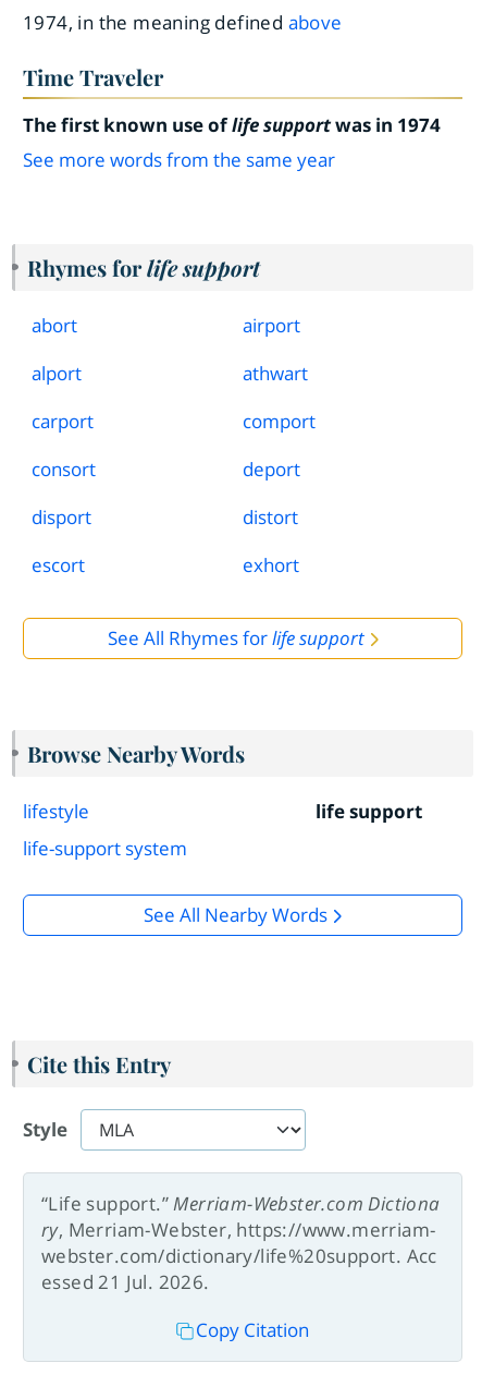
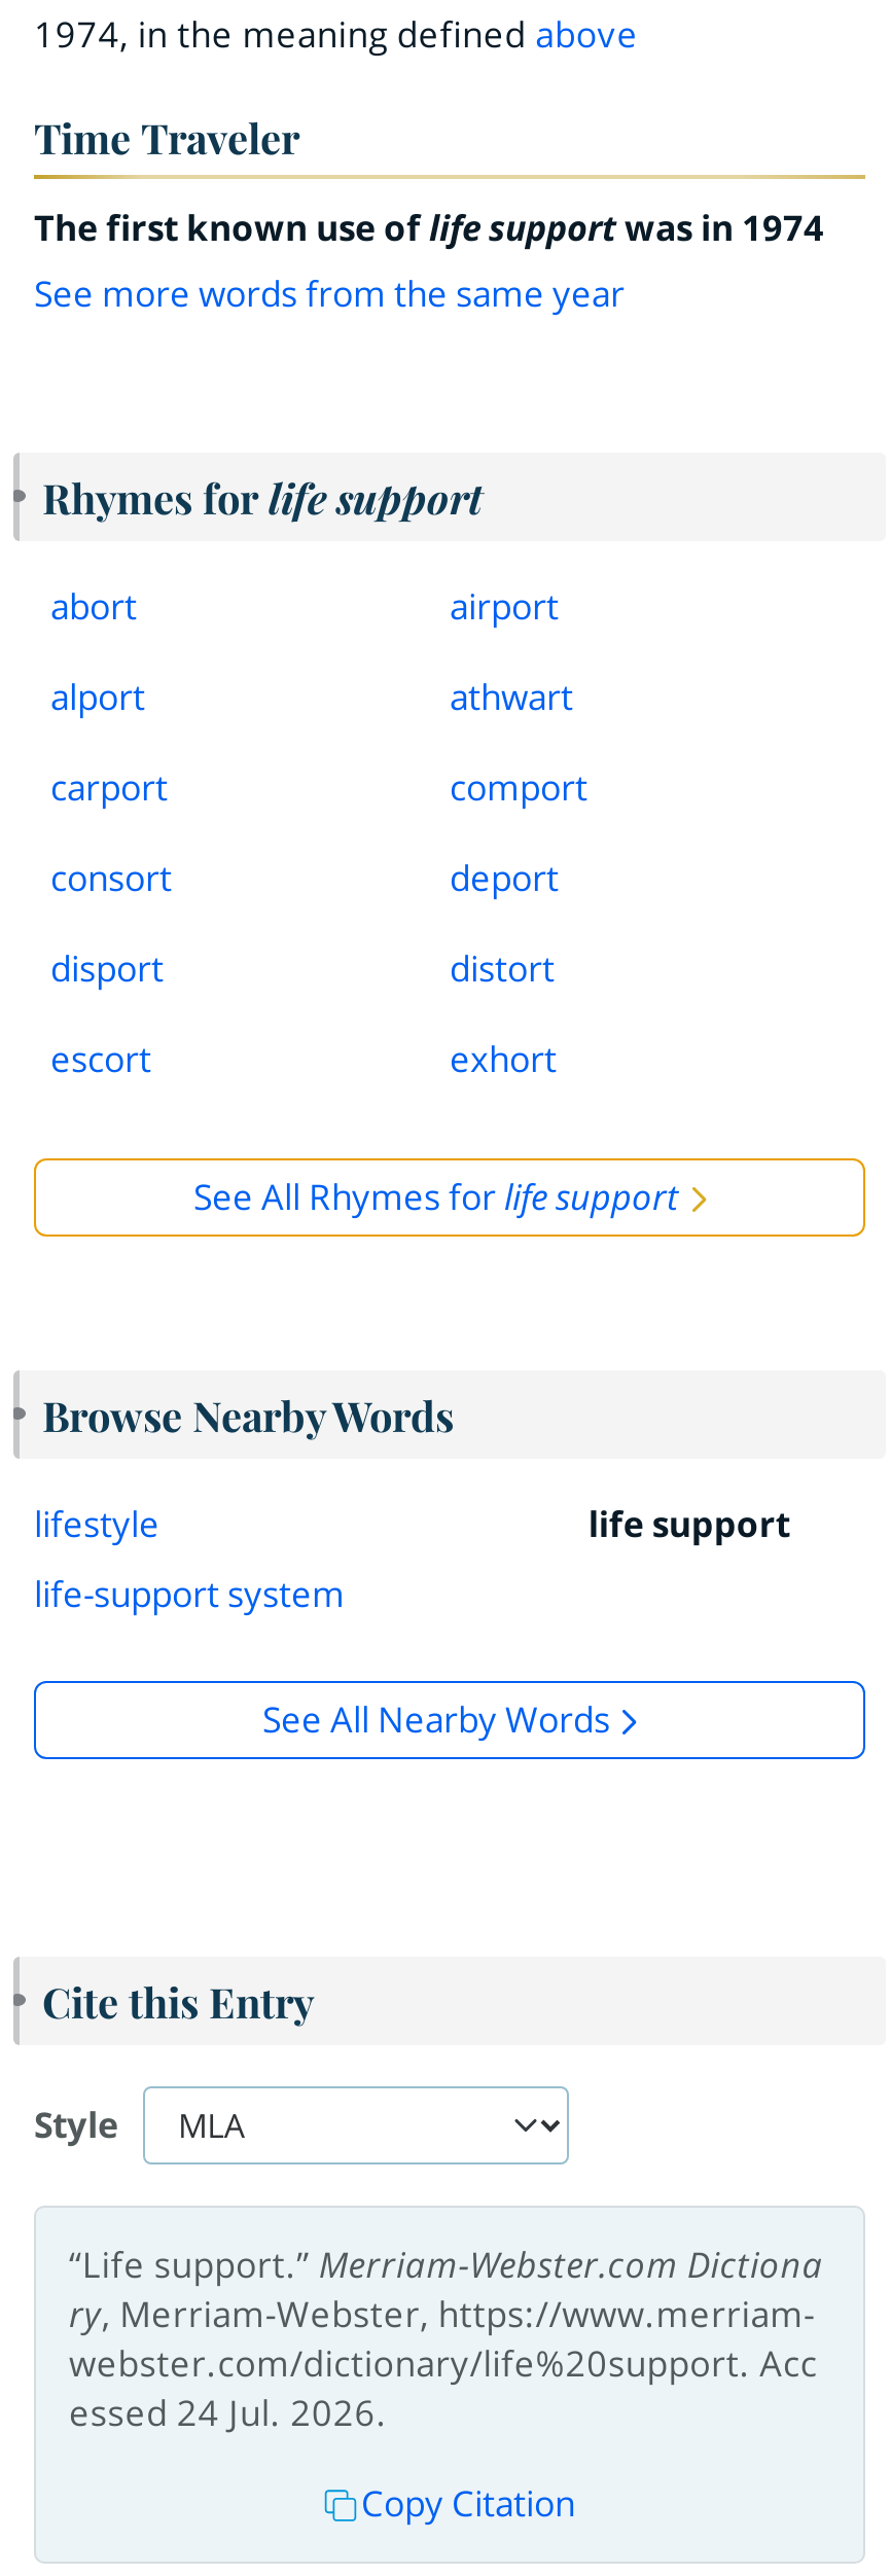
[41,1269,210,1294] essed 21 Jul. 2026. -> [69,2388,387,2436] essed 24 Jul. 2026.

